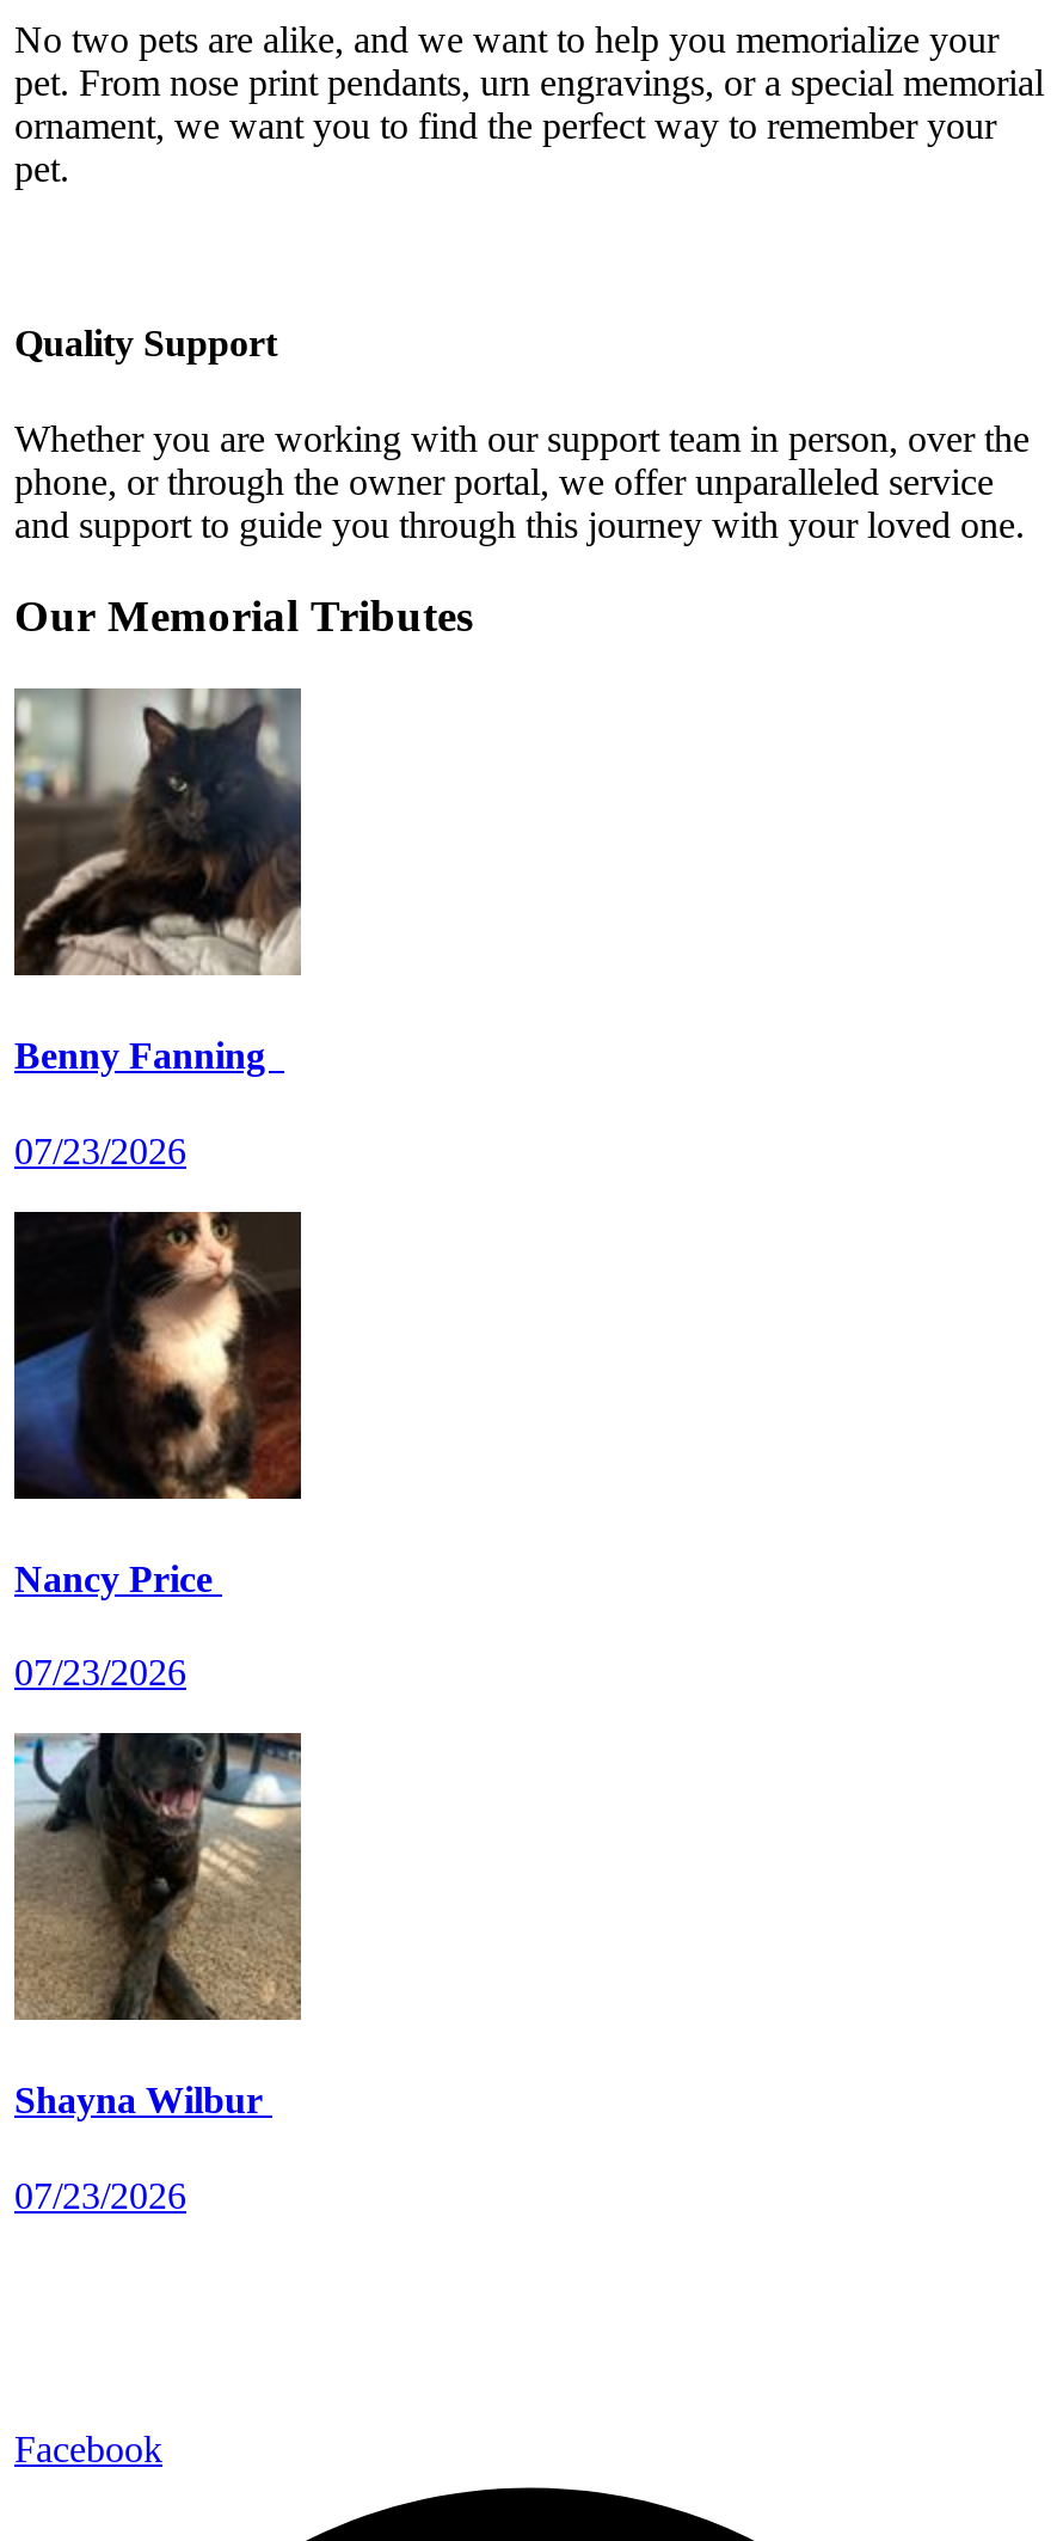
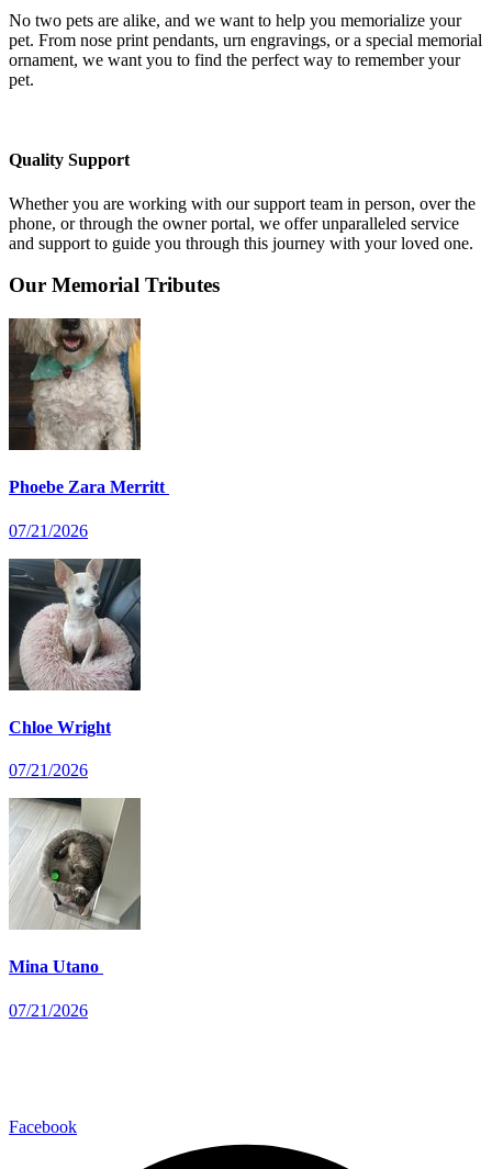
[14,688,303,1076] [image] | Benny Fanning -> [9,318,169,496] [image] | Phoebe Zara Merritt
[14,1129,186,1170] 07/23/2026 -> [9,521,88,539] 07/21/2026
[12,1210,303,1599] [image] | Nancy Price -> [8,558,142,736] [image] | Chloe Wright
[14,1652,186,1692] 07/23/2026 -> [9,761,88,779] 07/21/2026
[12,1733,301,2121] [image] | Shayna Wilbur -> [9,798,141,976] [image] | Mina Utano
[14,2174,186,2215] 07/23/2026 -> [9,1001,88,1019] 07/21/2026

